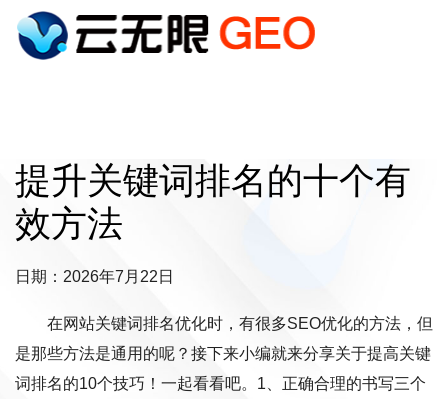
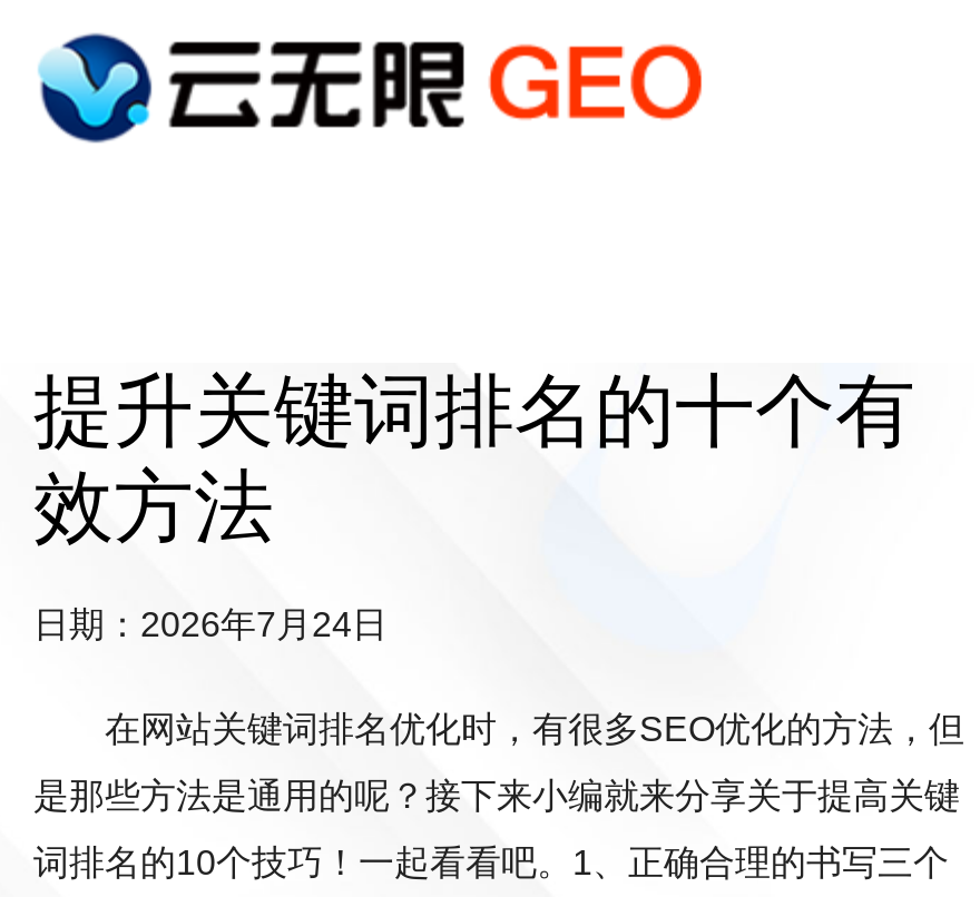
[15,268,174,285] 日期：2026年7月22日 -> [33,605,388,643] 日期：2026年7月24日

